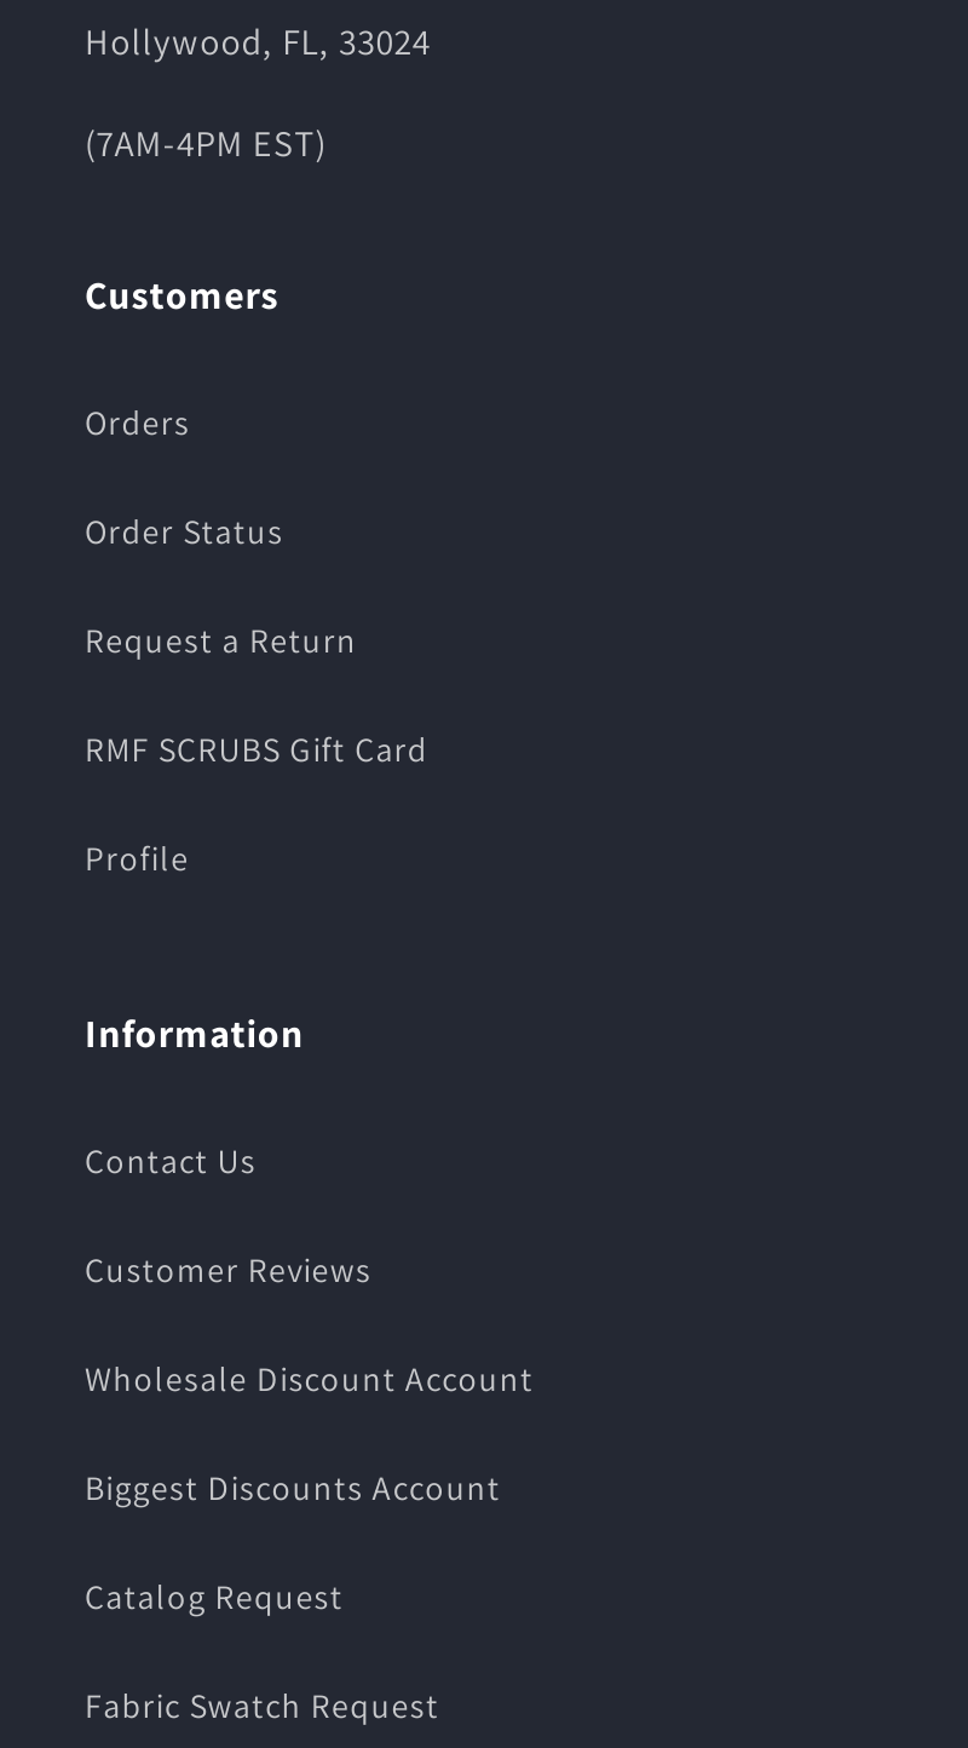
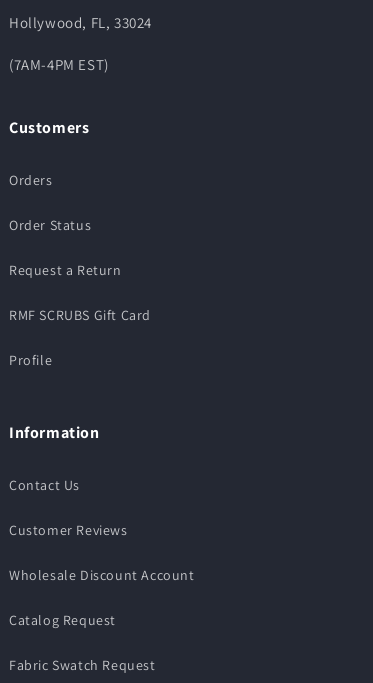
[85,1467,501,1511] Biggest Discounts Account -> none

